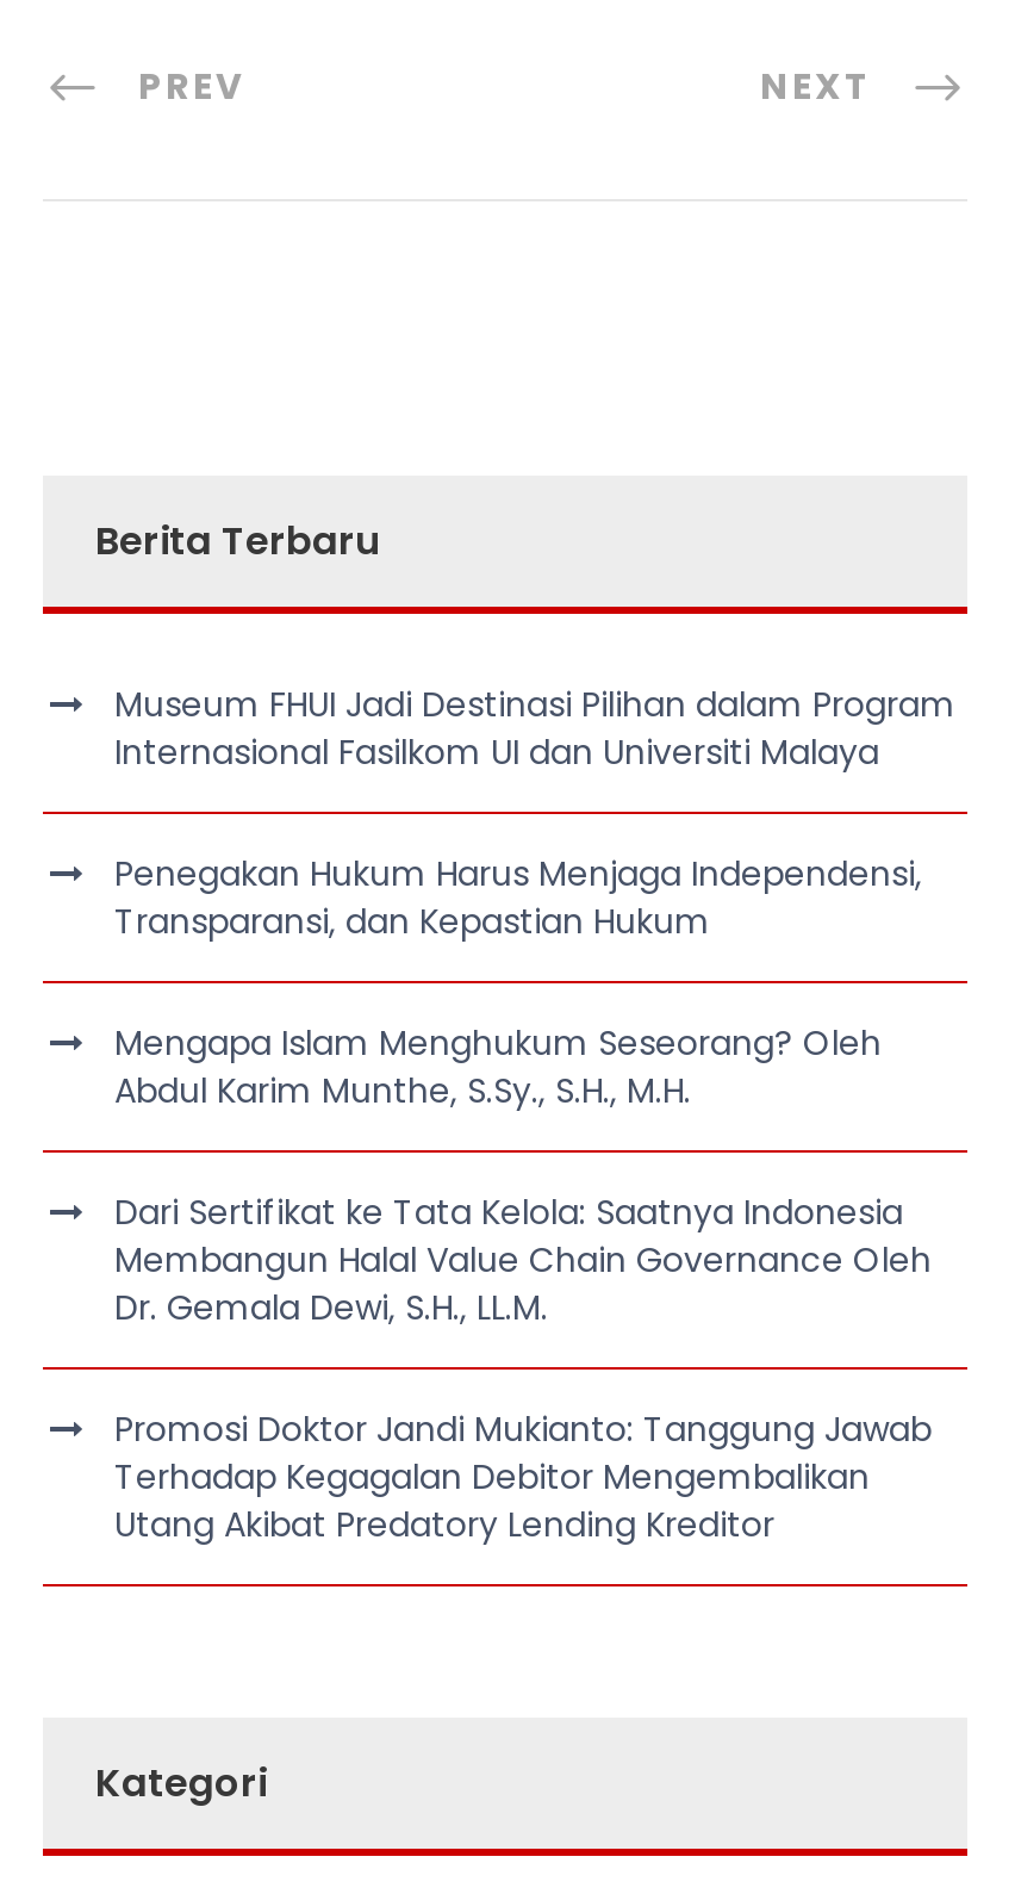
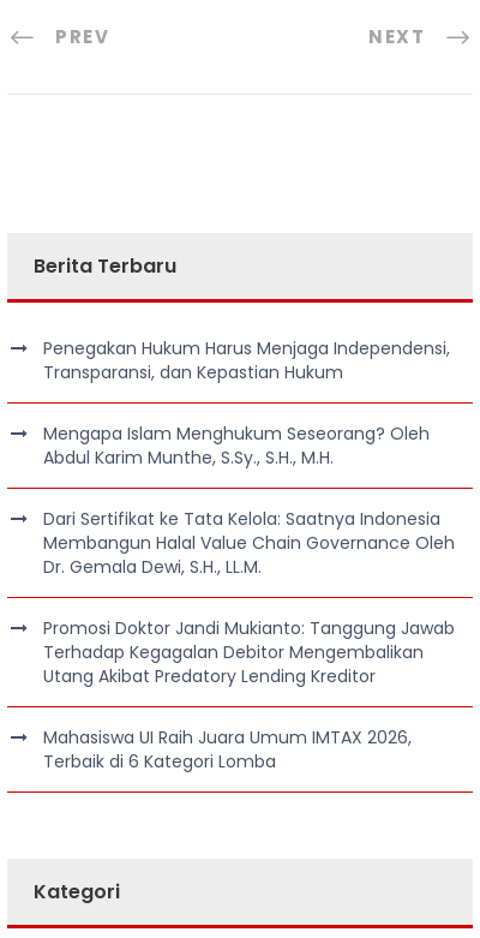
[114,682,955,777] Museum FHUI Jadi Destinasi Pilihan dalam Program | Internasional Fasilkom UI dan Universiti Malaya -> none
moved [114,851,932,1549] -> [43,337,455,689]: Penegakan Hukum Harus Menjaga Independensi, | Transparansi, dan Kepastian Hukum | Mengapa Islam Menghukum Seseorang? Oleh | ... | Terhadap Kegagalan Debitor Mengembalikan | Utang Akibat Predatory Lending Kreditor
none -> [43,726,412,774] Mahasiswa UI Raih Juara Umum IMTAX 2026, | Terbaik di 6 Kategori Lomba

